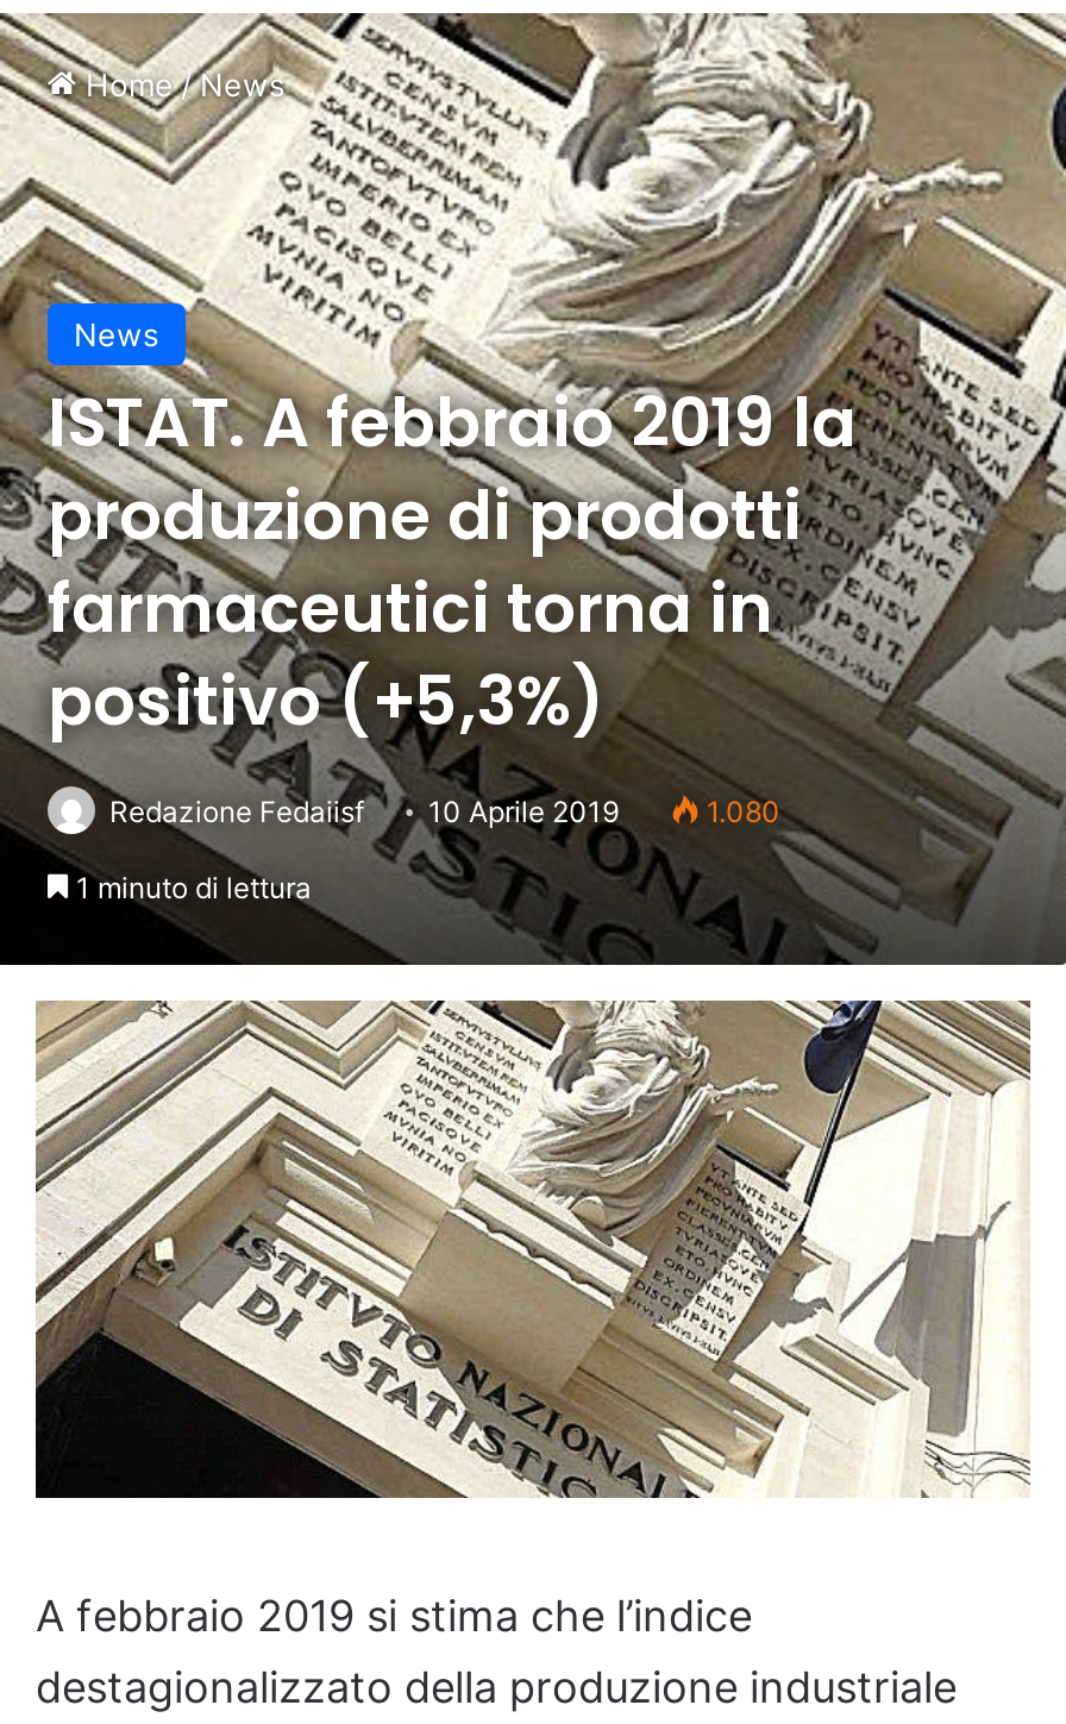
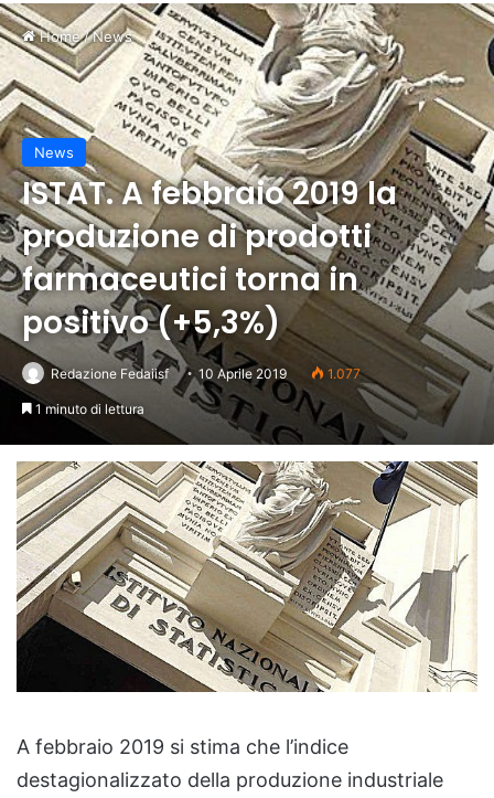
[700,795,780,830] 1.080 -> [324,366,361,382] 1.077

